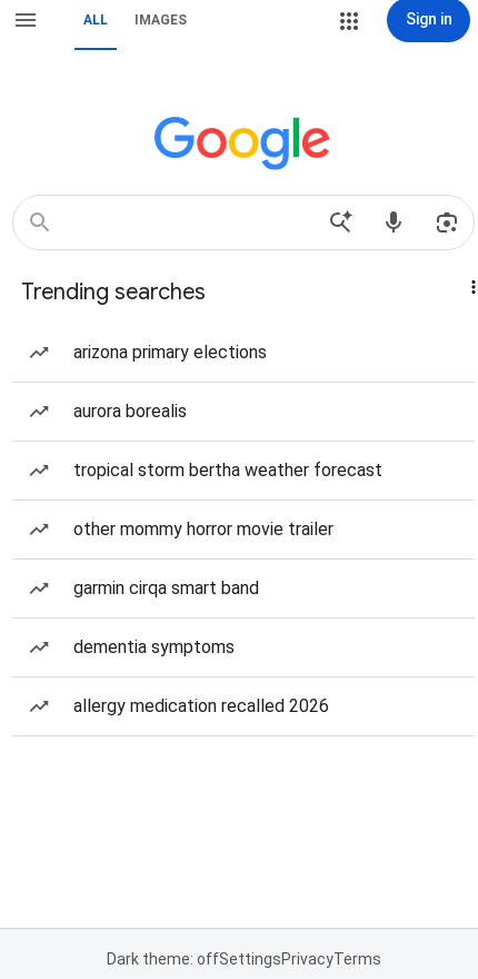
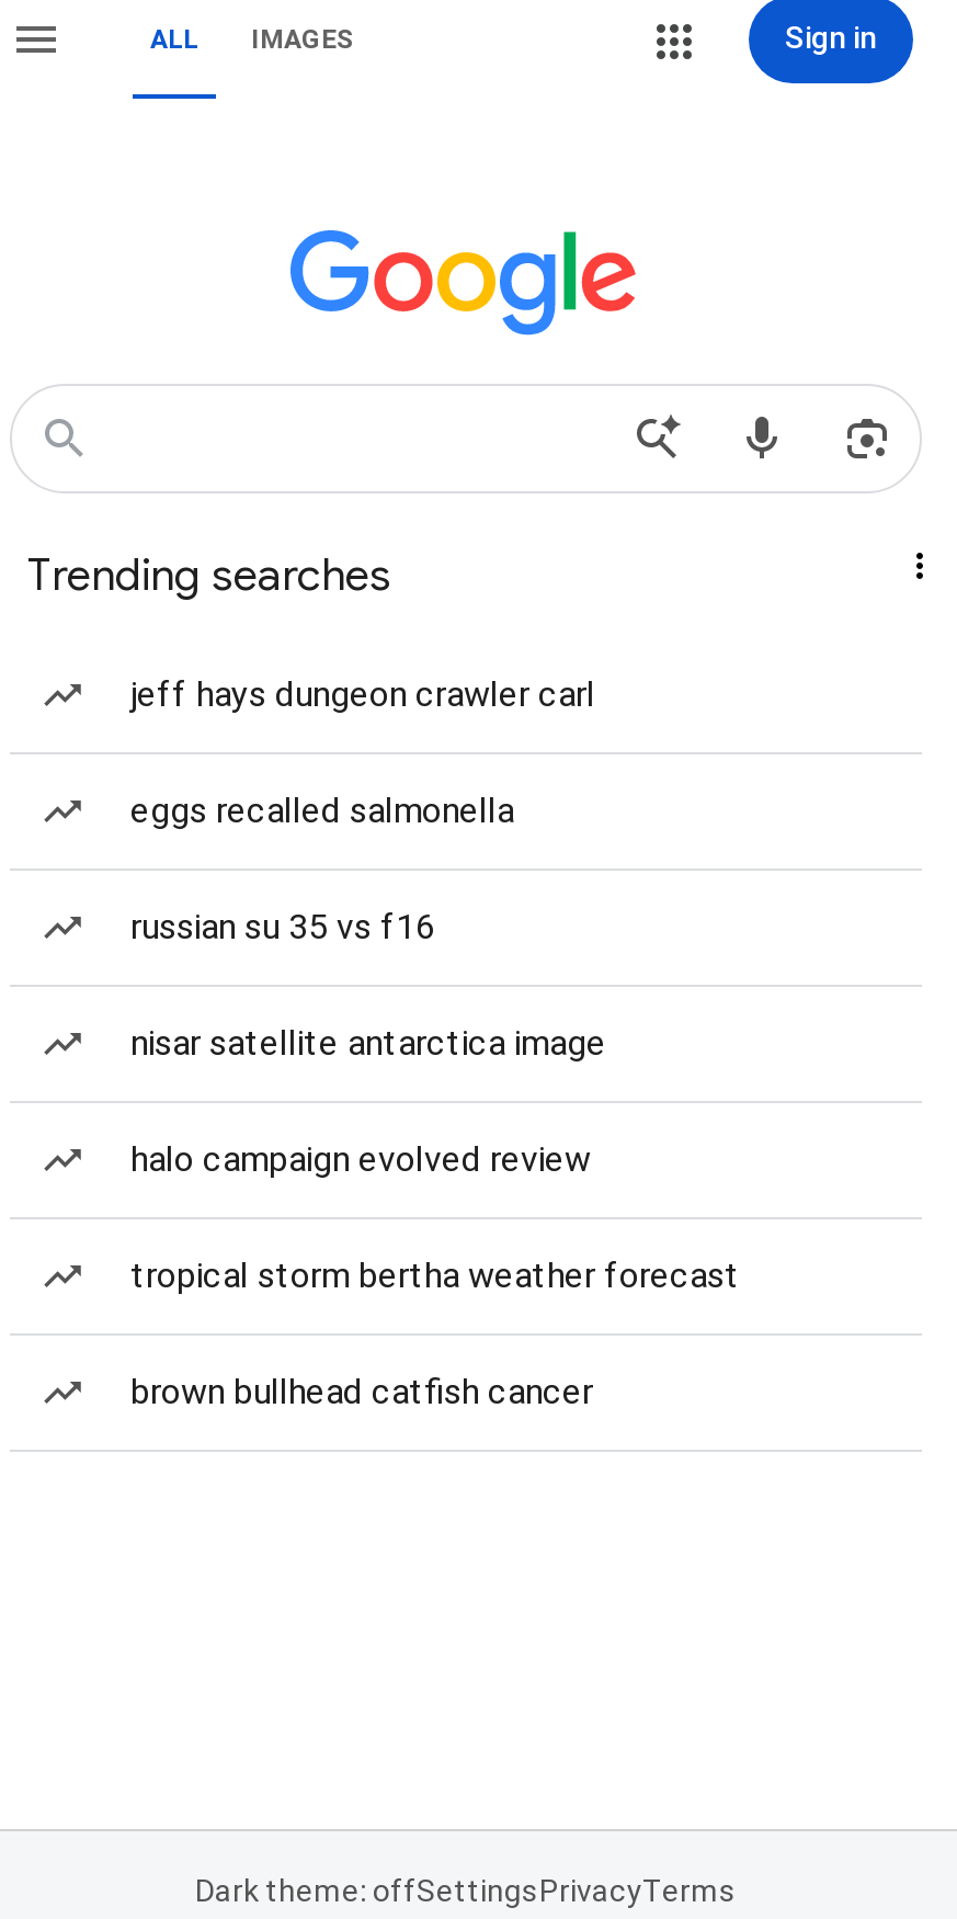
[73,342,267,422] arizona primary elections | aurora borealis -> [130,673,606,1180] jeff hays dungeon crawler carl | eggs recalled salmonella | russian su 35 vs f16 | nisar satellite antarctica image | halo campaign evolved review
moved [73,459,382,481] -> [130,1254,740,1296]: tropical storm bertha weather forecast
[73,518,333,716] other mommy horror movie trailer | garmin cirqa smart band | dementia symptoms | allergy medication recalled 2026 -> [130,1371,593,1412] brown bullhead catfish cancer

